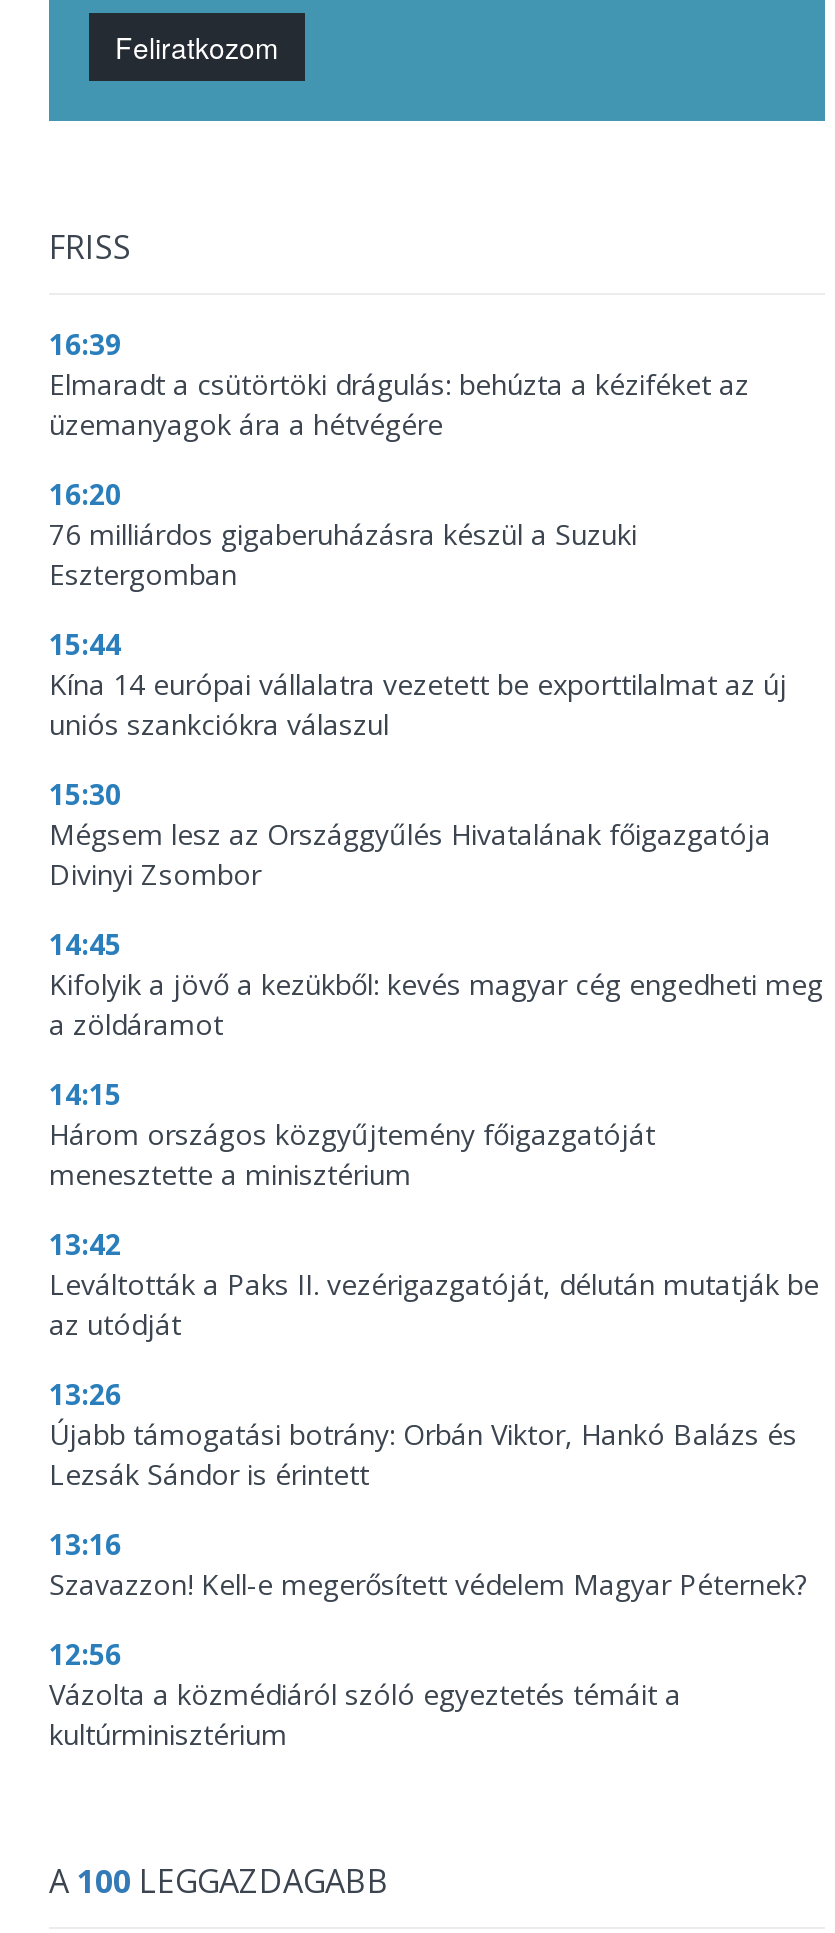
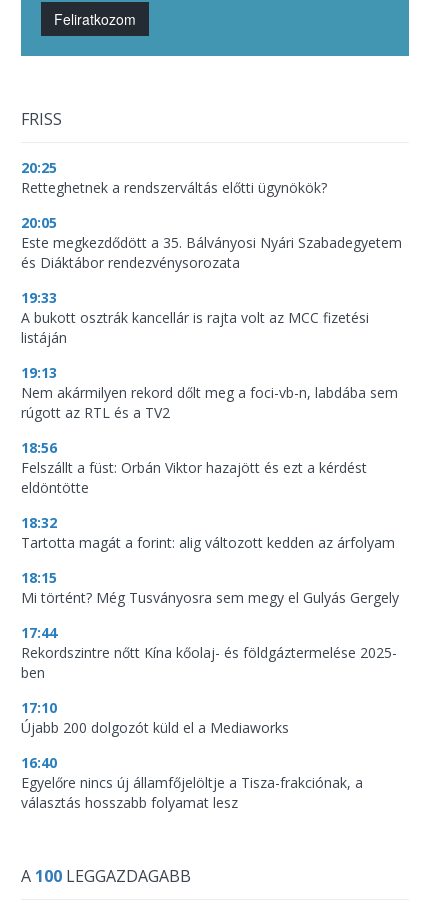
[49,326,749,444] 16:39 | Elmaradt a csütörtöki drágulás: behúzta a kéziféket az | üzemanyagok ára a hétvégére -> [21,158,327,197] 20:25 | Retteghetnek a rendszerváltás előtti ügynökök?
[49,476,637,594] 16:20 | 76 milliárdos gigaberuházásra készül a Suzuki | Esztergomban -> [21,213,402,272] 20:05 | Este megkezdődött a 35. Bálványosi Nyári Szabadegyetem | és Diáktábor rendezvénysorozata
[49,626,787,744] 15:44 | Kína 14 európai vállalatra vezetett be exporttilalmat az új | uniós szankciókra válaszul -> [21,288,369,347] 19:33 | A bukott osztrák kancellár is rajta volt az MCC fizetési | listáján
[49,776,771,894] 15:30 | Mégsem lesz az Országgyűlés Hivatalának főigazgatója | Divinyi Zsombor -> [21,363,398,422] 19:13 | Nem akármilyen rekord dőlt meg a foci-vb-n, labdába sem | rúgott az RTL és a TV2
[49,926,823,1044] 14:45 | Kifolyik a jövő a kezükből: kevés magyar cég engedheti meg | a zöldáramot -> [21,438,367,497] 18:56 | Felszállt a füst: Orbán Viktor hazajött és ezt a kérdést | eldöntötte
[49,1076,655,1194] 14:15 | Három országos közgyűjtemény főigazgatóját | menesztette a minisztérium -> [21,513,395,552] 18:32 | Tartotta magát a forint: alig változott kedden az árfolyam
[49,1226,819,1344] 13:42 | Leváltották a Paks II. vezérigazgatóját, délután mutatják be | az utódját -> [21,568,399,607] 18:15 | Mi történt? Még Tusványosra sem megy el Gulyás Gergely
[49,1376,797,1494] 13:26 | Újabb támogatási botrány: Orbán Viktor, Hankó Balázs és | Lezsák Sándor is érintett -> [21,623,397,682] 17:44 | Rekordszintre nőtt Kína kőolaj- és földgáztermelése 2025- | ben
[49,1526,807,1604] 13:16 | Szavazzon! Kell-e megerősített védelem Magyar Péternek? -> [21,698,289,737] 17:10 | Újabb 200 dolgozót küld el a Mediaworks
[49,1636,681,1754] 12:56 | Vázolta a közmédiáról szóló egyeztetés témáit a | kultúrminisztérium -> [21,753,363,812] 16:40 | Egyelőre nincs új államfőjelöltje a Tisza-frakciónak, a | választás hosszabb folyamat lesz

